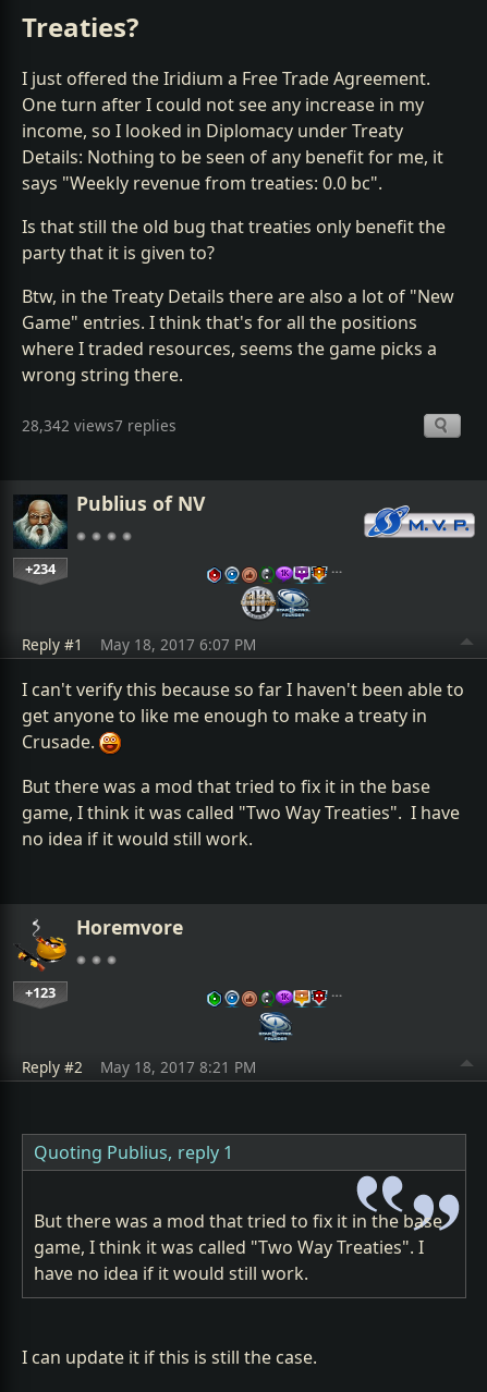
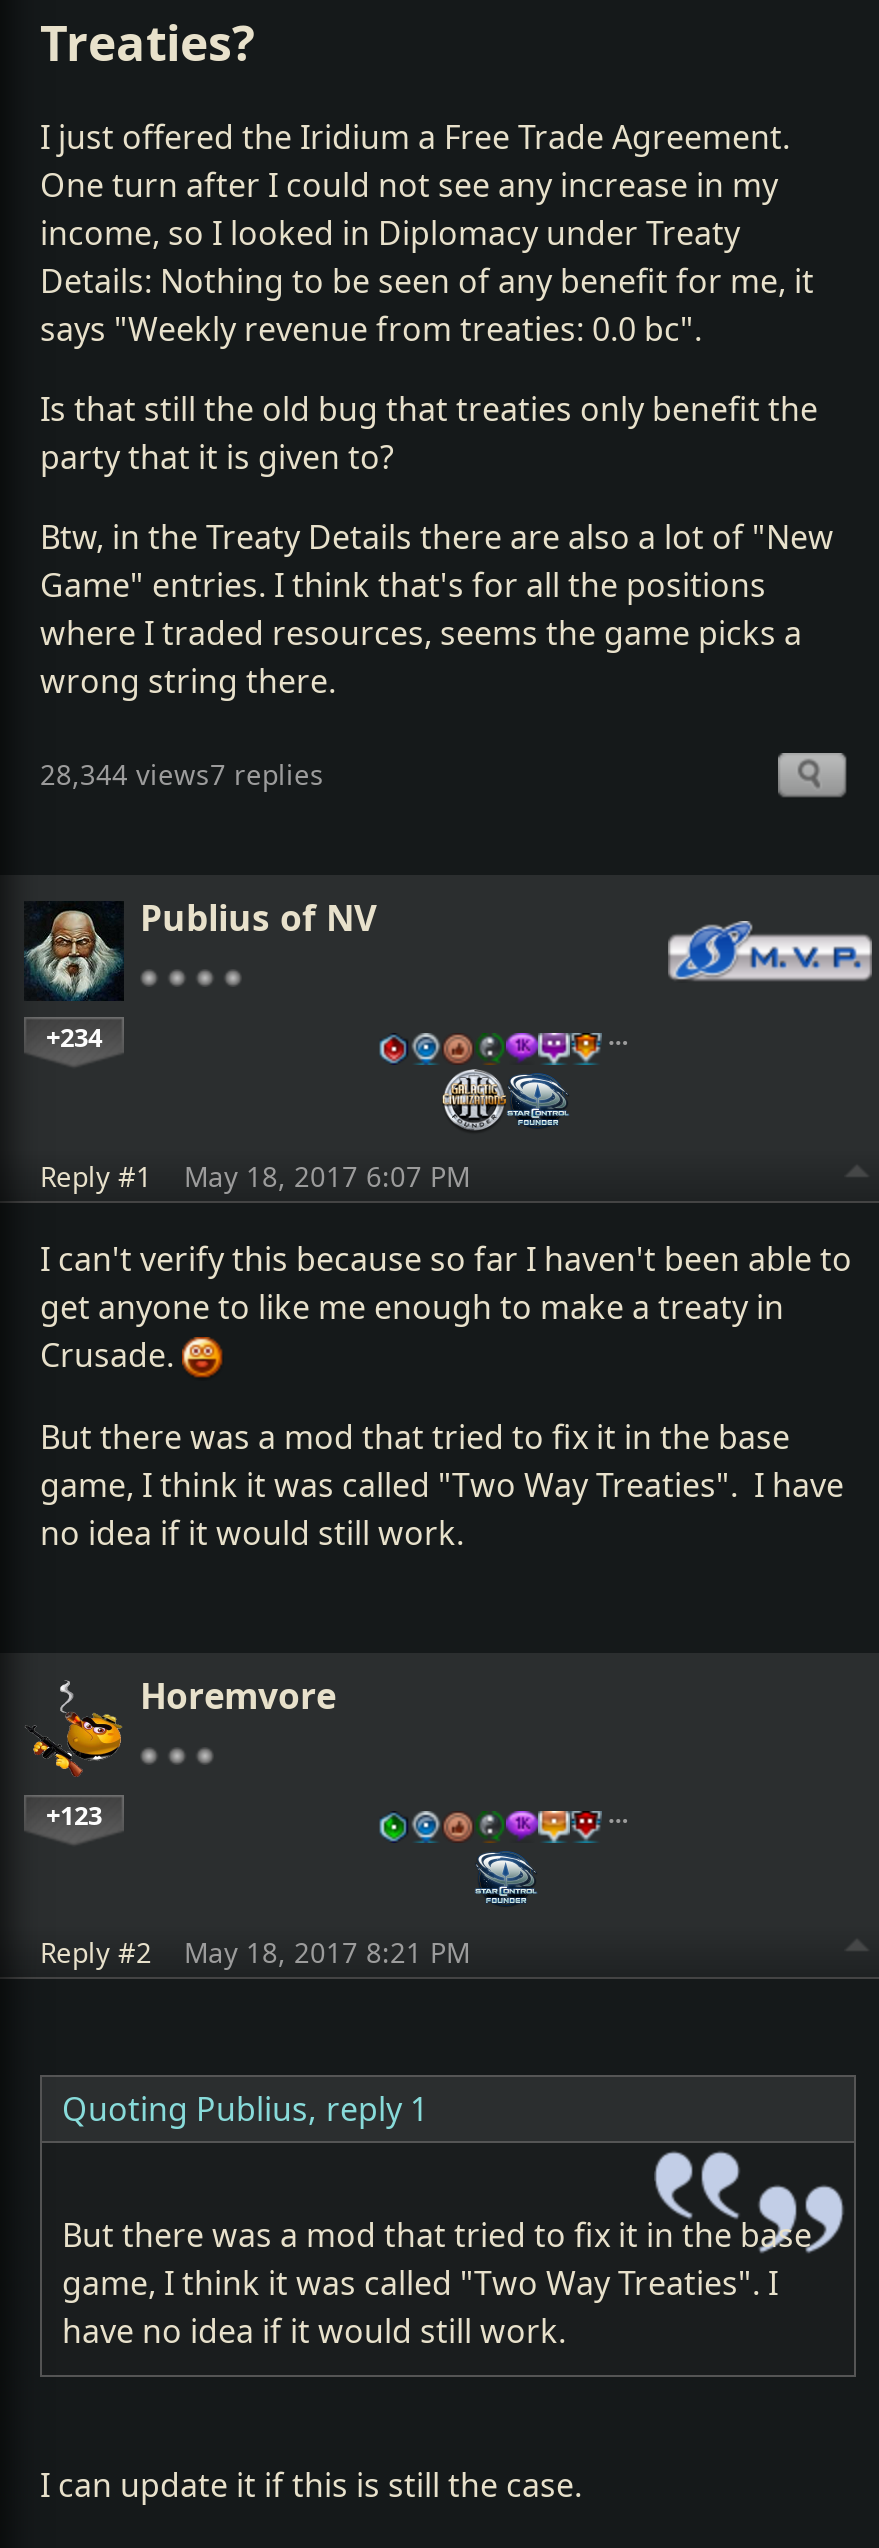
[22,415,176,435] 28,342 views7 replies -> [40,754,324,792] 28,344 views7 replies

